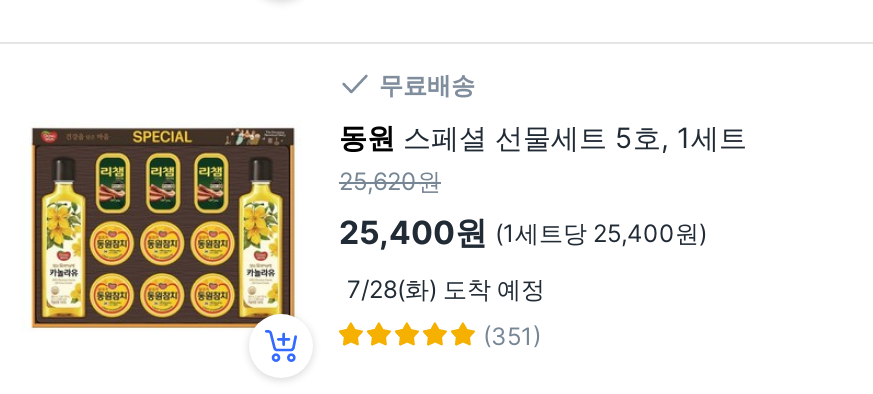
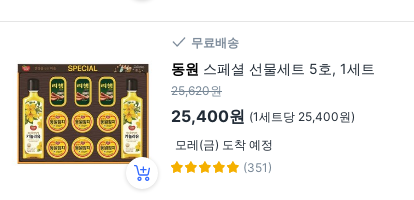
[347,273,545,303] 7/28(화) 도착 예정 -> [175,137,273,152] 모레(금) 도착 예정

